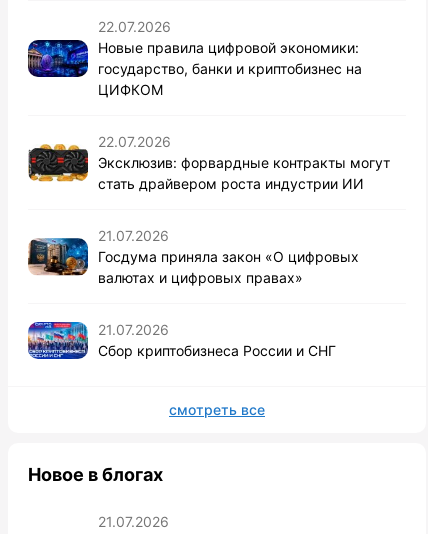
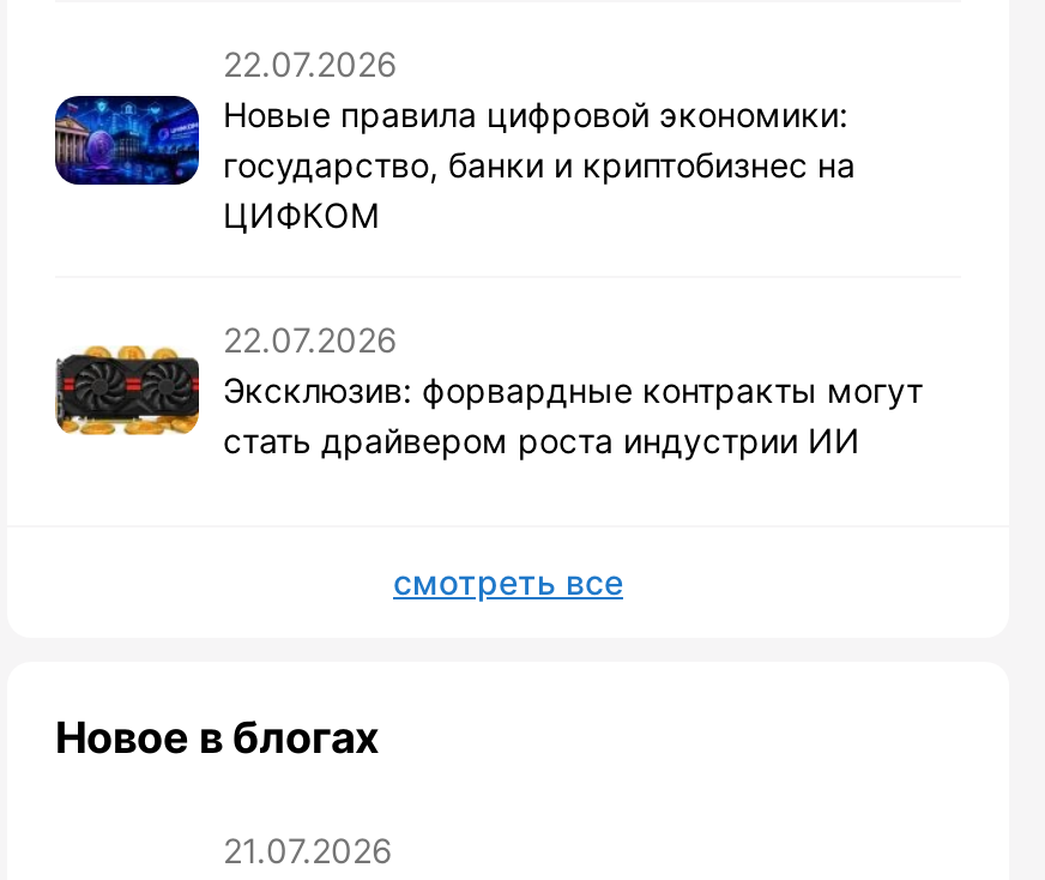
[27,227,359,359] [image] | 21.07.2026 | Госдума приняла закон «О цифровых | валютах и цифровых правах» | 21.07.2026 | Сбор криптобизнеса России и СНГ -> none
[27,321,84,360] [image] -> none

